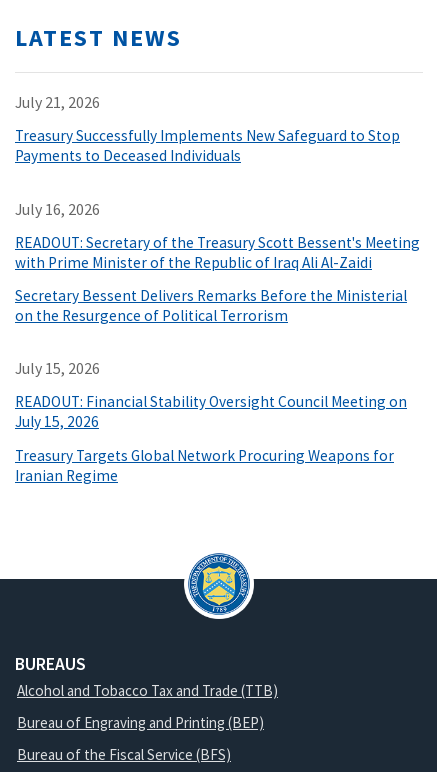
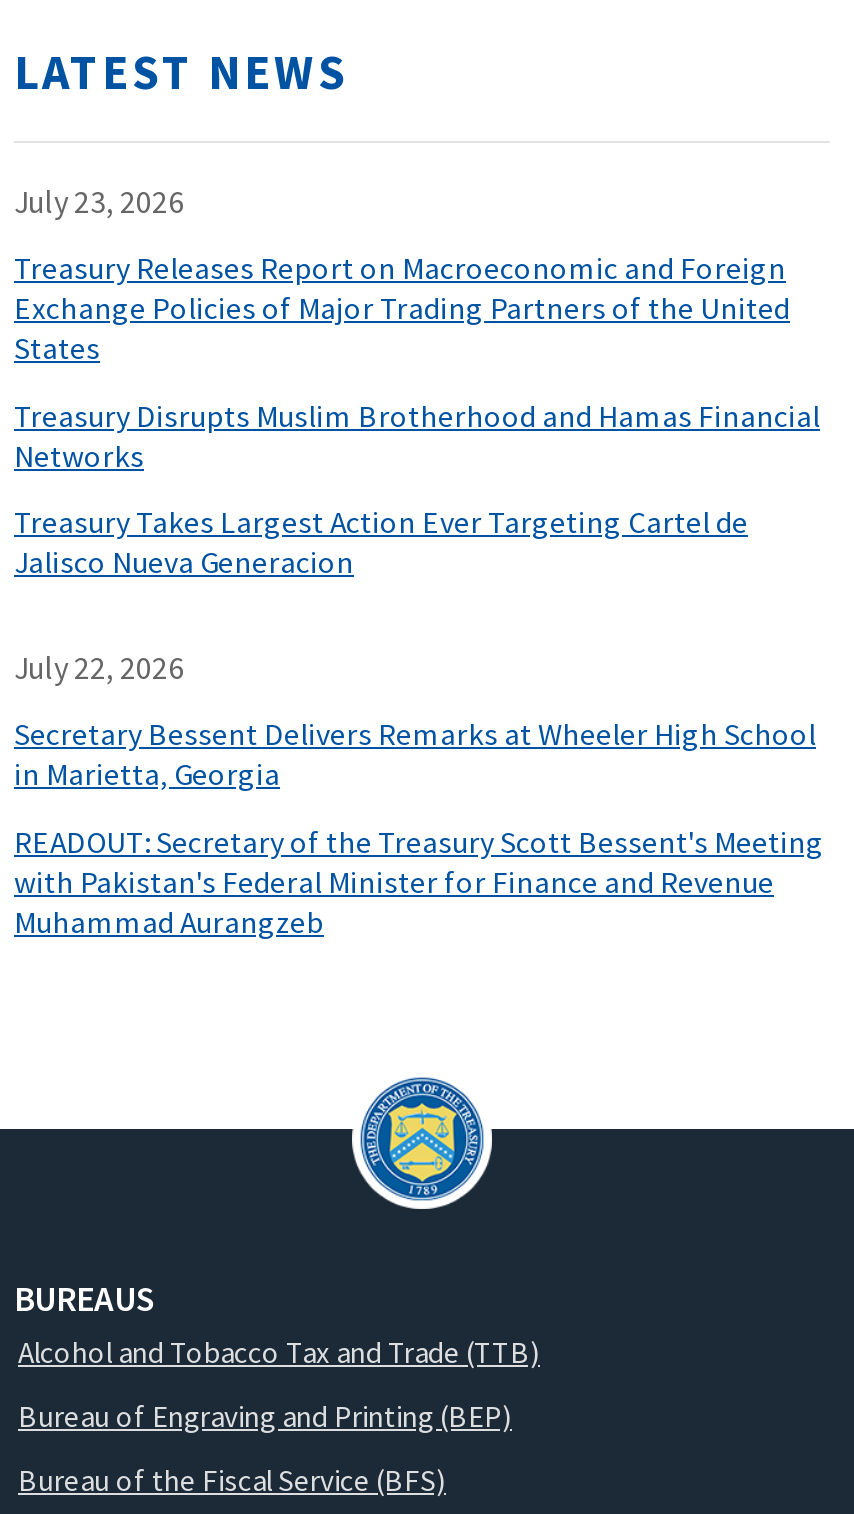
[15,92,400,218] July 21, 2026 | Treasury Successfully Implements New Safeguard to Stop | Payments to Deceased Individuals | July 16, 2026 -> [14,181,820,794] July 23, 2026 | Treasury Releases Report on Macroeconomic and Foreign | Exchange Policies of Major Trading Partners of the United | States | Treasury Disrupts Muslim Brotherhood and Hamas Financial | Networks | Treasury Takes Largest Action Ever Targeting Cartel de | Jalisco Nueva Generacion | July 22, 2026 | Secretary Bessent Delivers Remarks at Wheeler High School | in Marietta, Georgia
moved [15,232,420,251] -> [14,823,824,861]: READOUT: Secretary of the Treasury Scott Bessent's Meeting
[15,252,407,485] with Prime Minister of the Republic of Iraq Ali Al-Zaidi | Secretary Bessent Delivers Remarks Before the Ministerial | on the Resurgence of Political Terrorism | July 15, 2026 | READOUT: Financial Stability Oversight Council Meeting on | July 15, 2026 | Treasury Targets Global Network Procuring Weapons for | Iranian Regime -> [14,863,774,941] with Pakistan's Federal Minister for Finance and Revenue | Muhammad Aurangzeb

